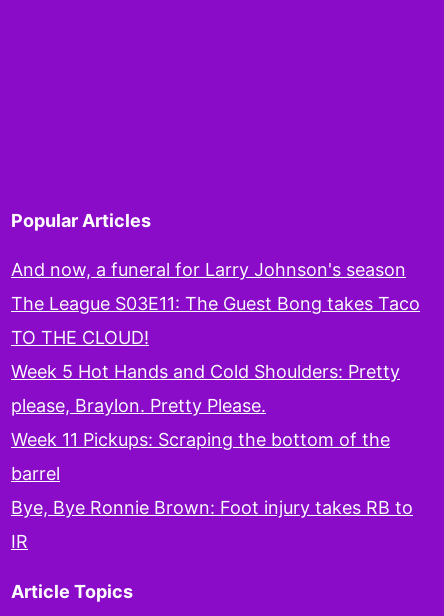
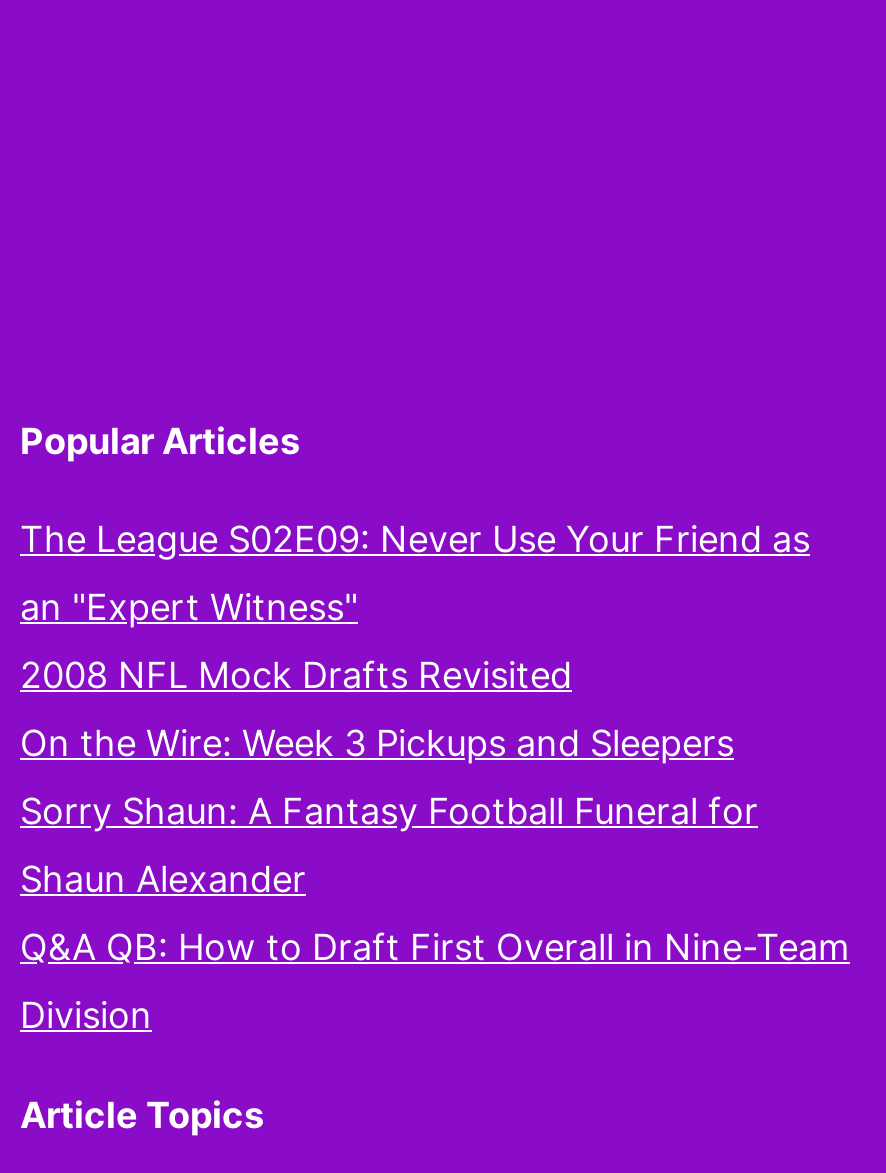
[11,259,420,552] And now, a funeral for Larry Johnson's season | The League S03E11: The Guest Bong takes Taco | TO THE CLOUD! | Week 5 Hot Hands and Cold Shoulders: Pretty | please, Braylon. Pretty Please. | Week 11 Pickups: Scraping the bottom of the | barrel | Bye, Bye Ronnie Brown: Foot injury takes RB to | IR -> [20,518,850,1036] The League S02E09: Never Use Your Friend as | an "Expert Witness" | 2008 NFL Mock Drafts Revisited | On the Wire: Week 3 Pickups and Sleepers | Sorry Shaun: A Fantasy Football Funeral for | Shaun Alexander | Q&A QB: How to Draft First Overall in Nine-Team | Division

